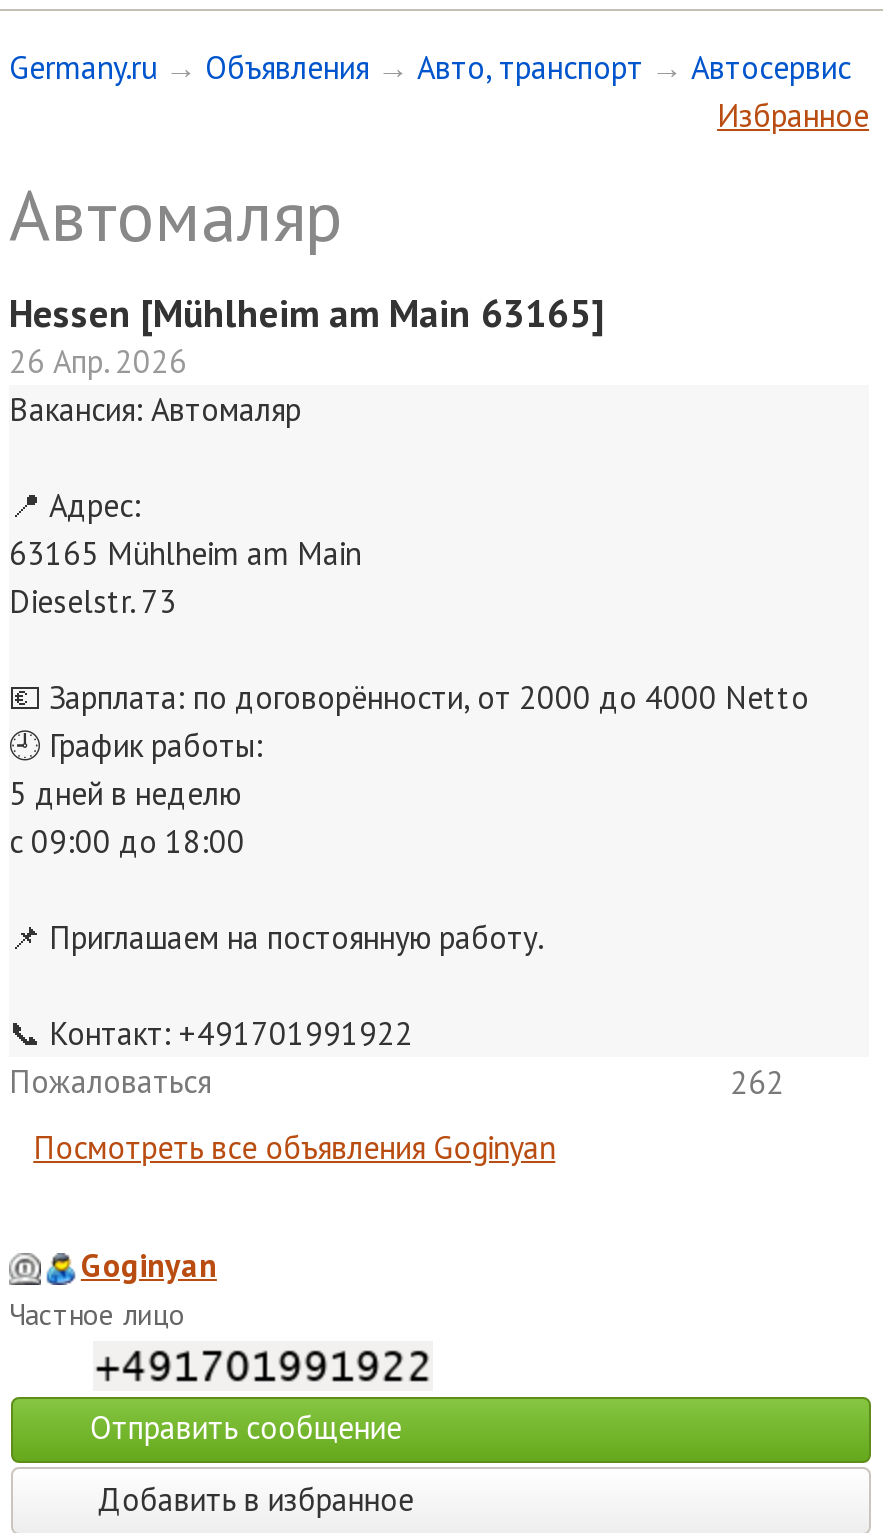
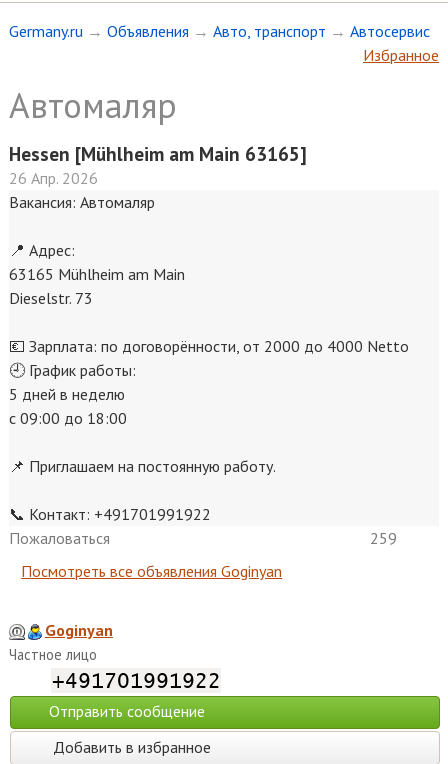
[730,1063,784,1103] 262 -> [370,529,397,549] 259

